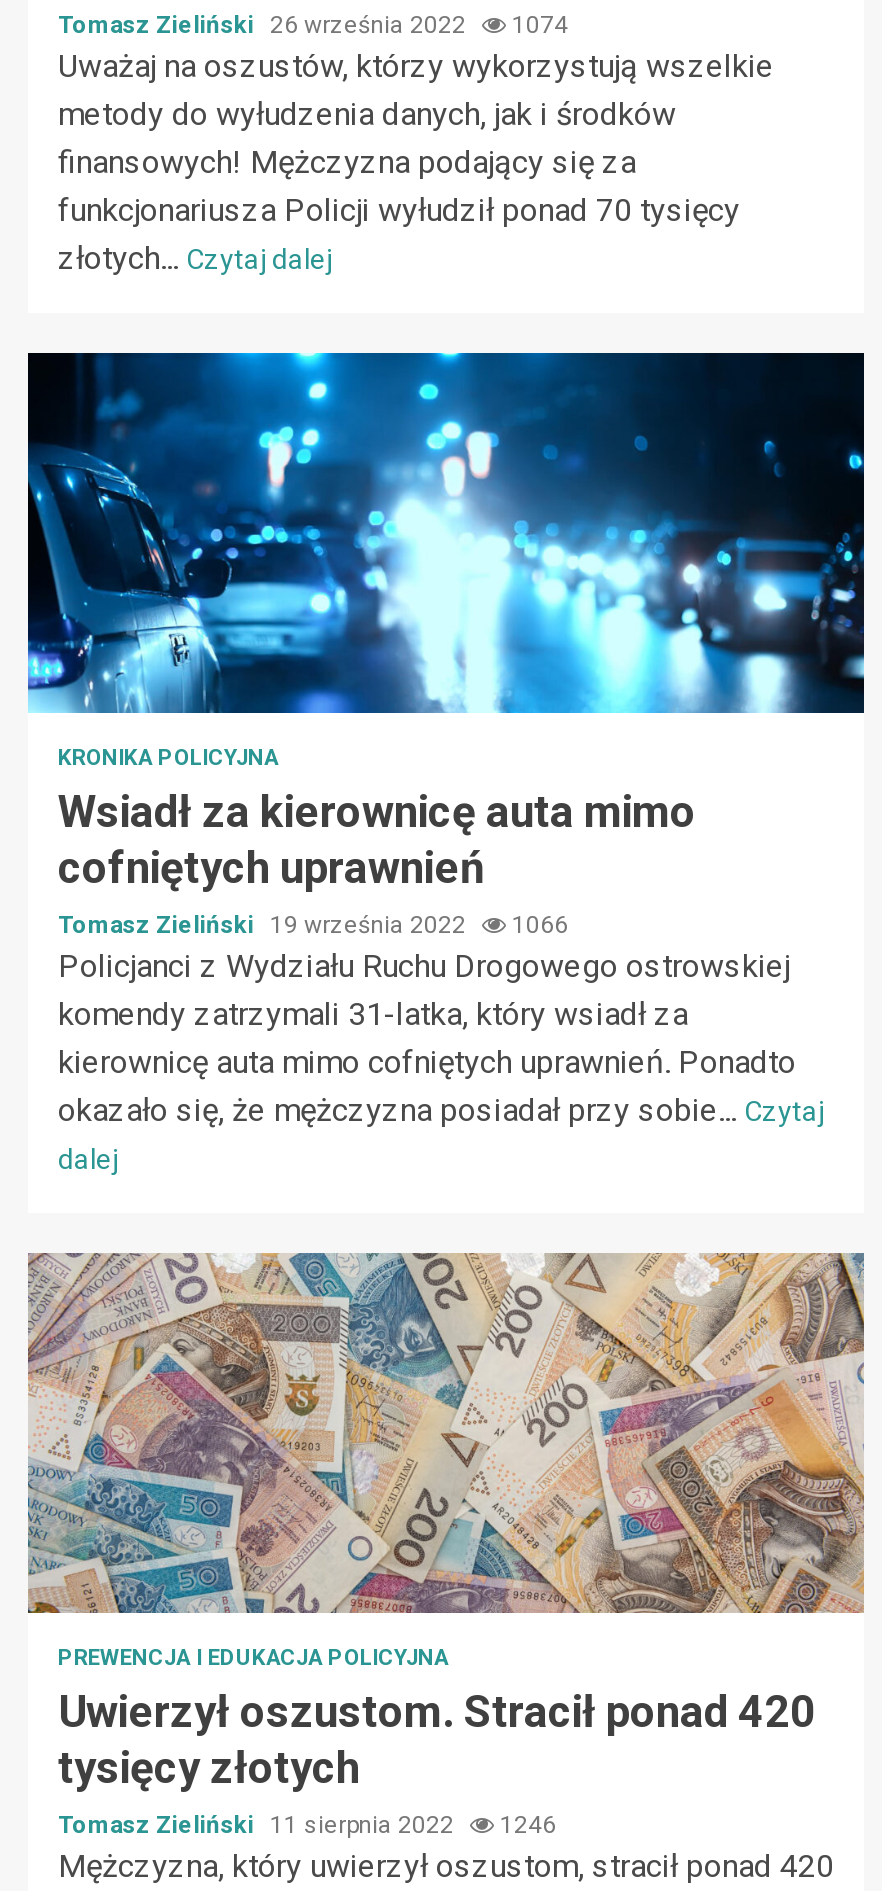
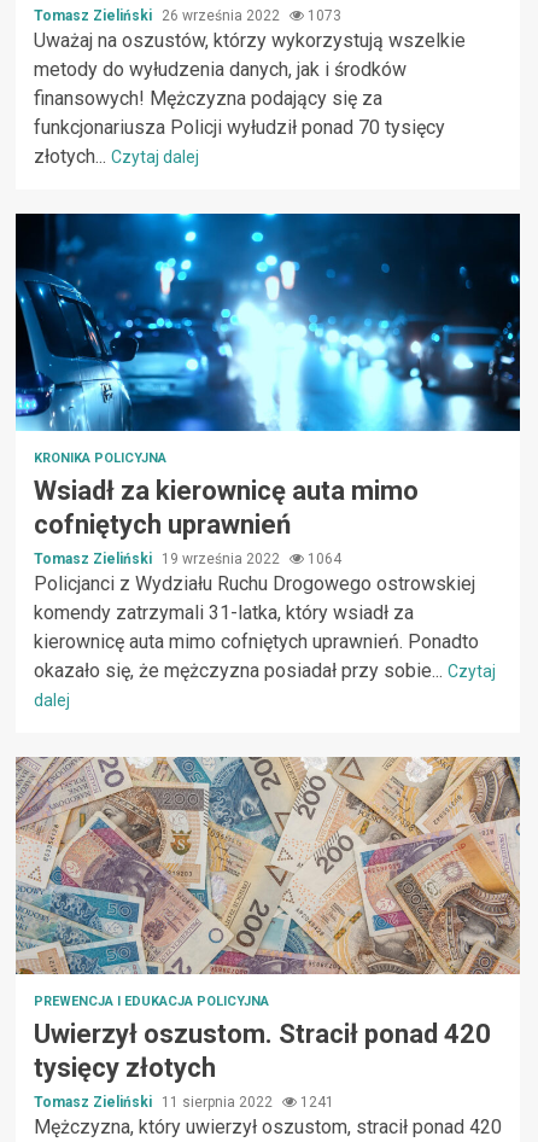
[58,11,568,39] Tomasz Zieliński 26 września 2022 1074 -> [34,7,341,24] Tomasz Zieliński 26 września 2022 1073
[58,911,568,939] Tomasz Zieliński 19 września 2022 1066 -> [34,550,341,567] Tomasz Zieliński 19 września 2022 1064
[58,1811,556,1839] Tomasz Zieliński 11 sierpnia 2022 1246 -> [34,1094,334,1111] Tomasz Zieliński 11 sierpnia 2022 1241

